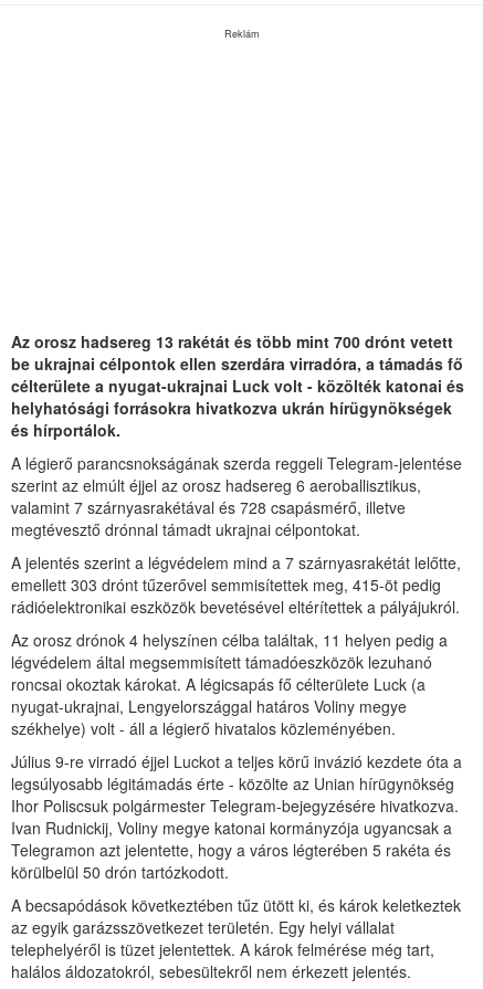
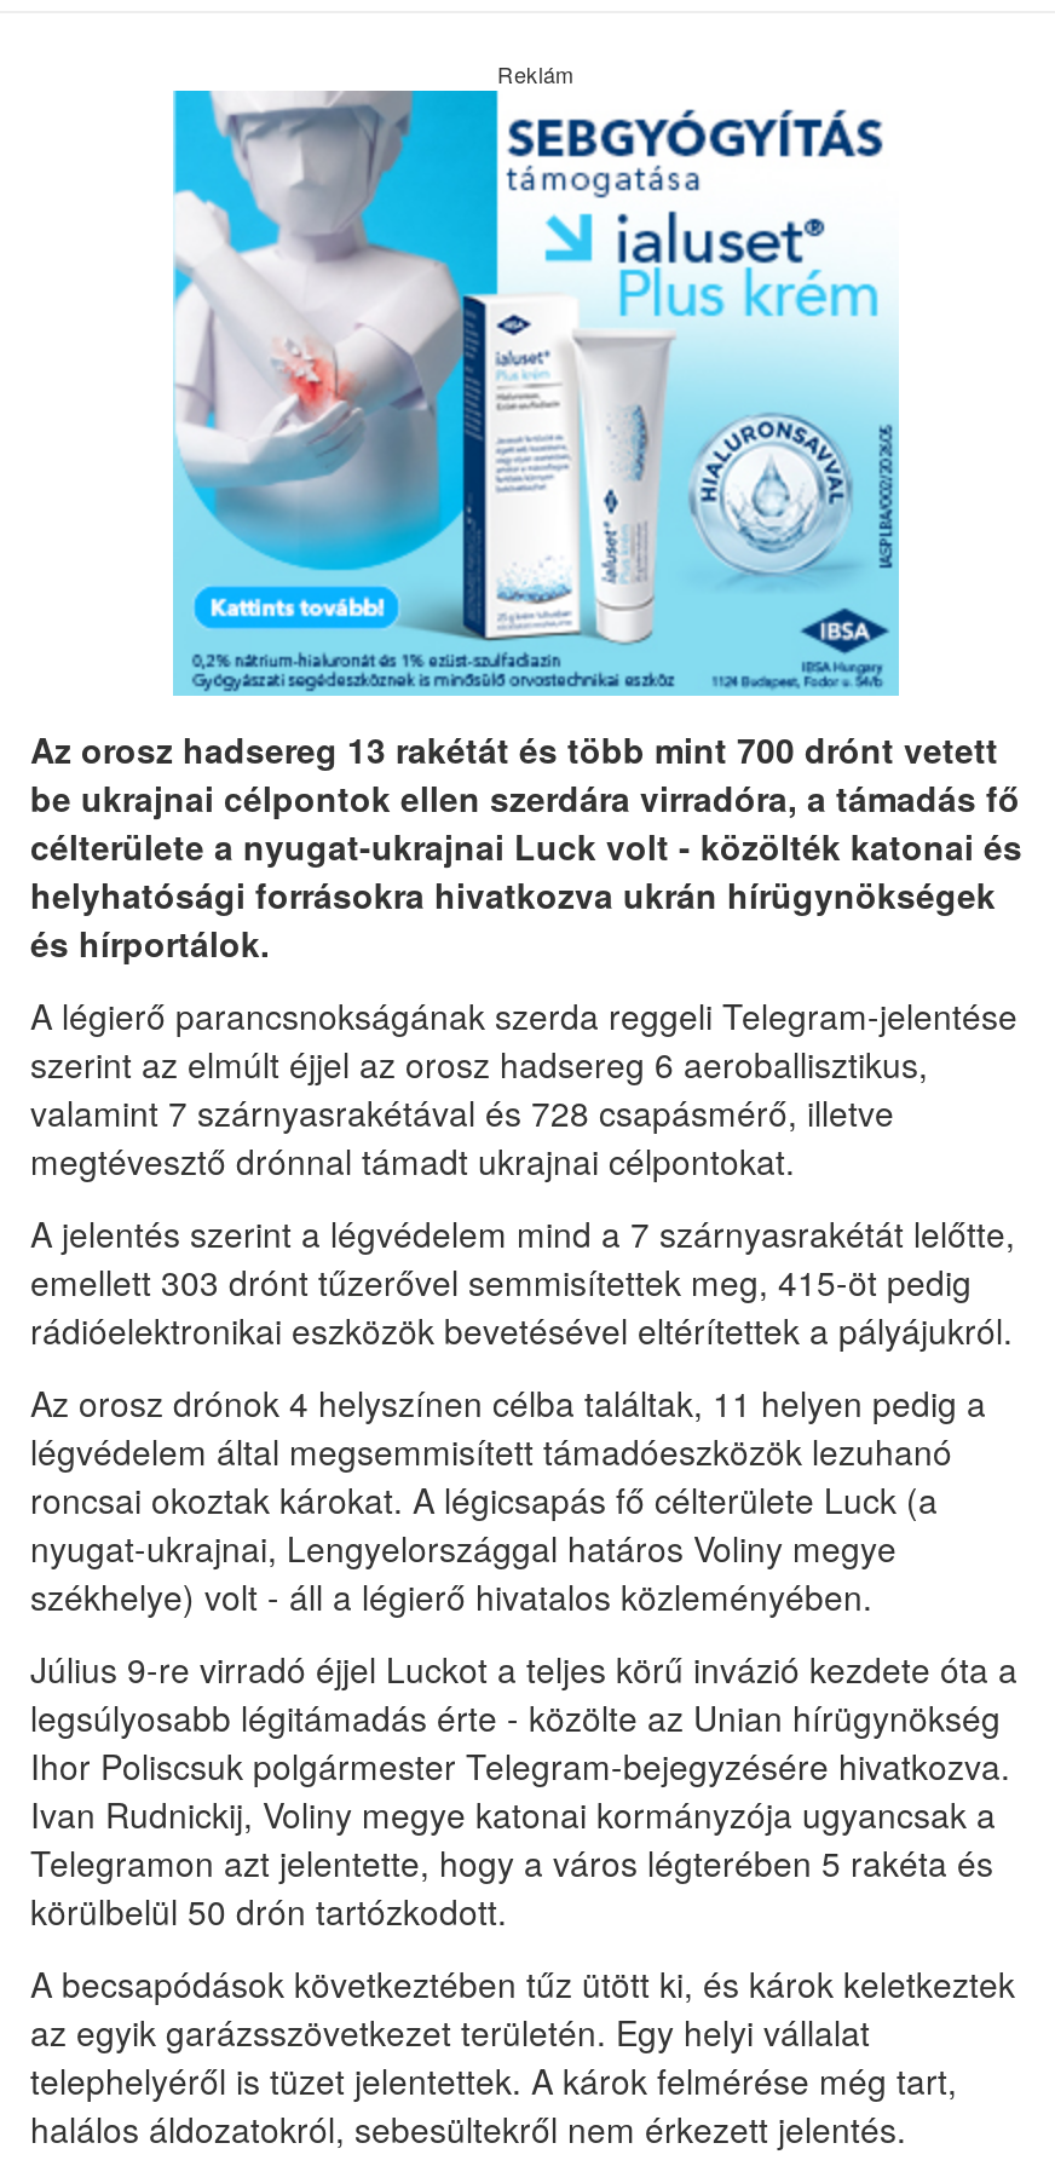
none -> [171,88,901,698] [image]

